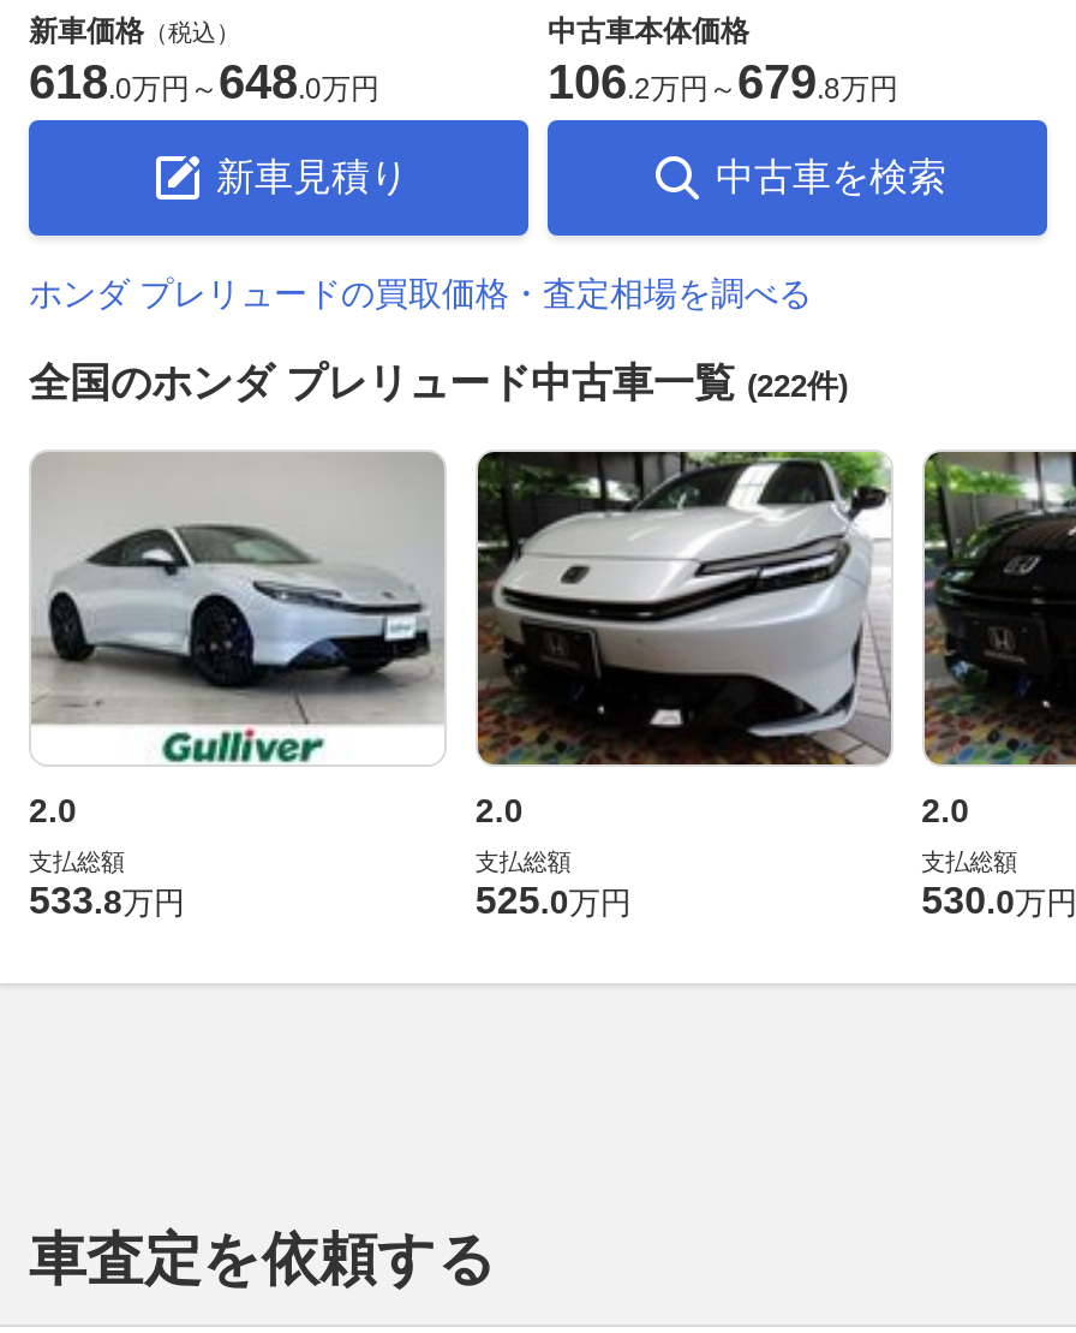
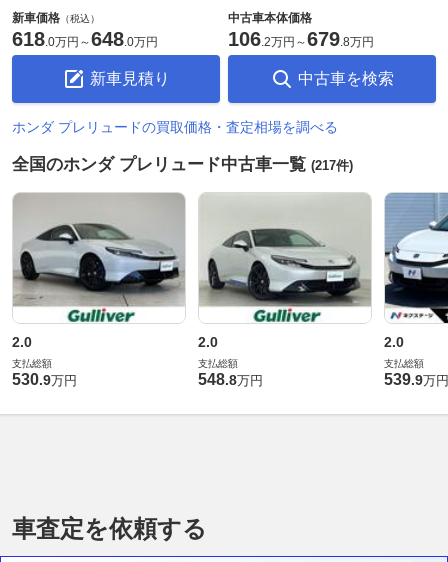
[29,362,848,407] 全国のホンダ プレリュード中古車一覧(222件) -> [12,155,353,174] 全国のホンダ プレリュード中古車一覧(217件)
[476,450,893,767] [image] -> [199,193,371,323] [image]
[922,450,1069,767] [image] -> [384,192,445,324] [image]
[29,879,185,920] 533.8万円 -> [12,370,77,387] 530.9万円
[475,879,631,920] 525.0万円 -> [198,370,263,387] 548.8万円
[921,879,1076,920] 530.0万円 -> [384,370,448,387] 539.9万円

